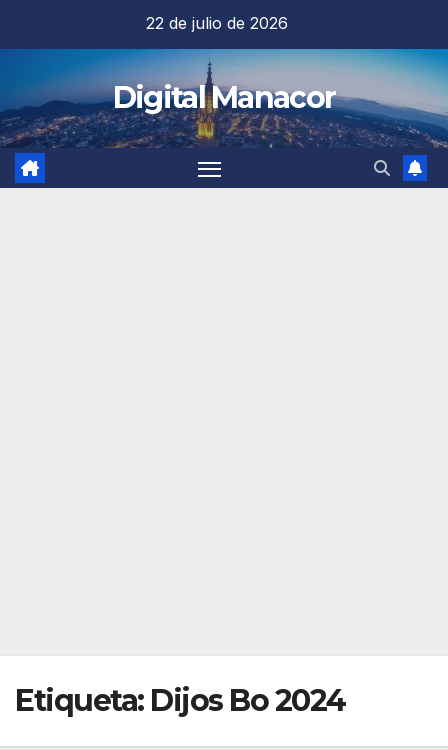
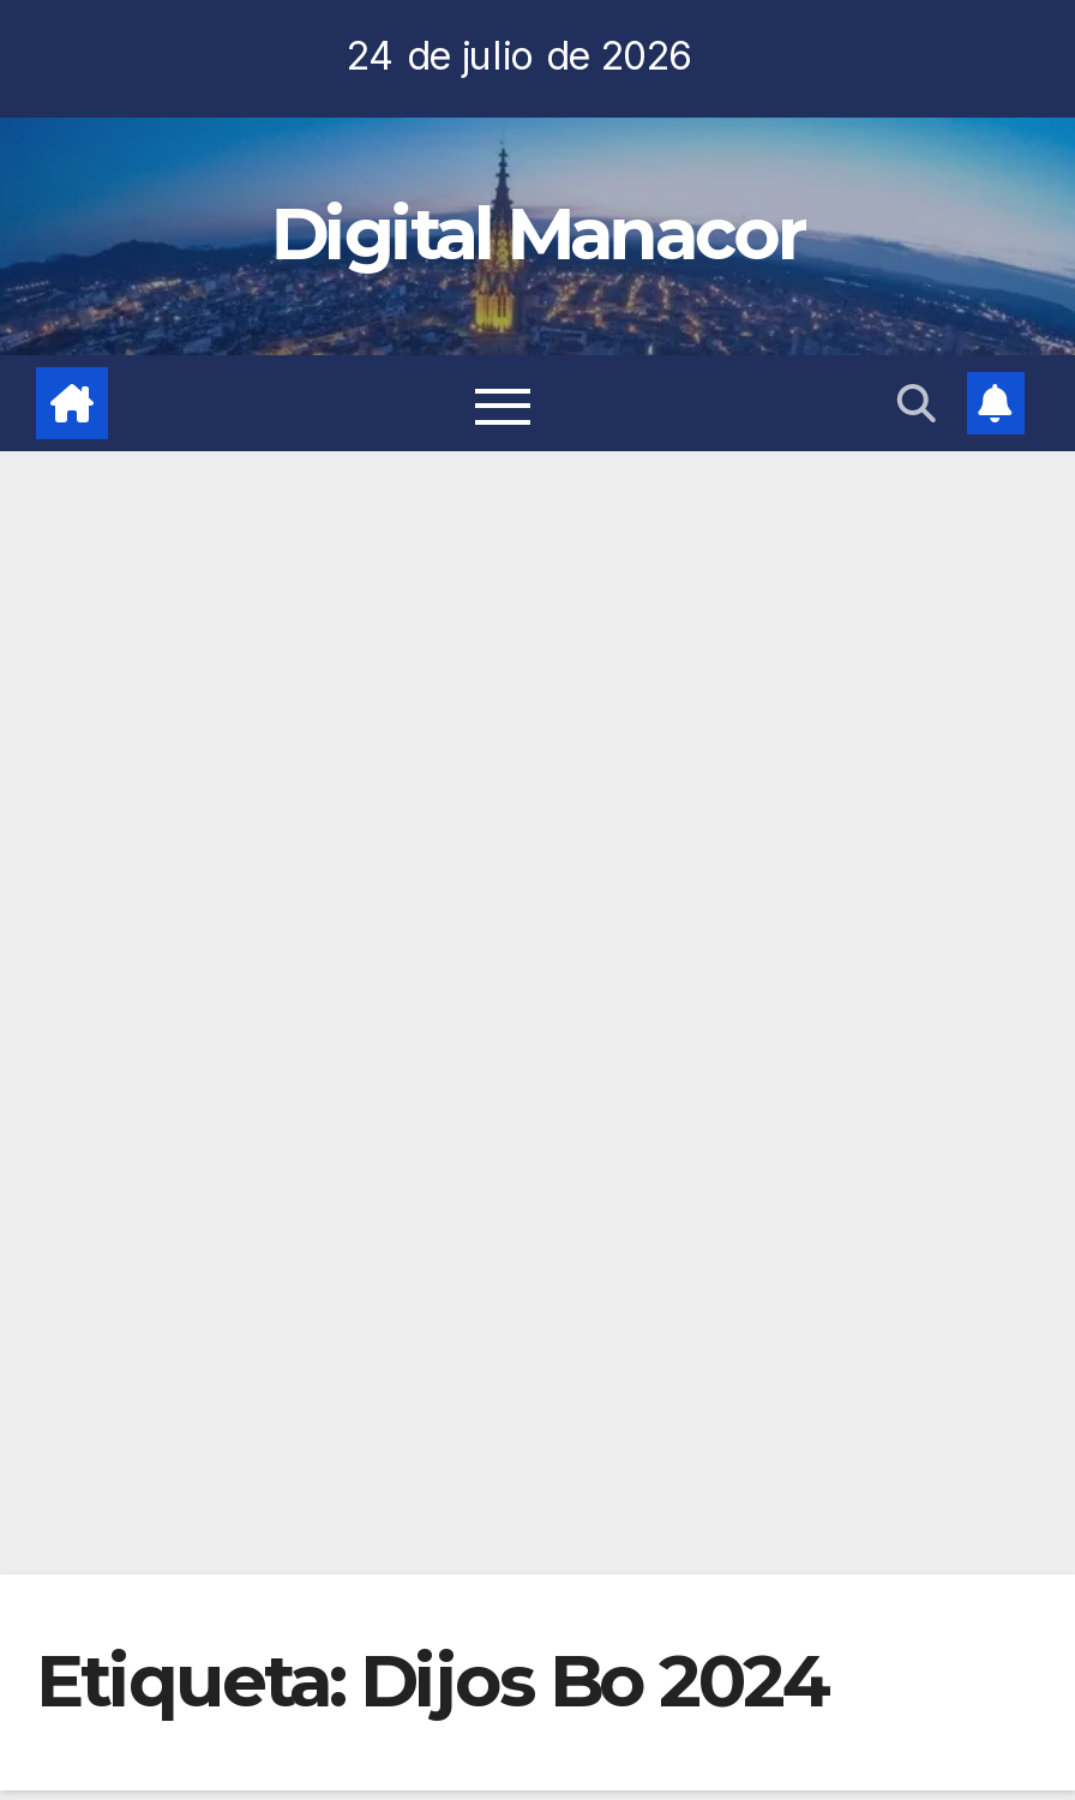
[145,13,287,33] 22 de julio de 2026 -> [347,31,692,79] 24 de julio de 2026

